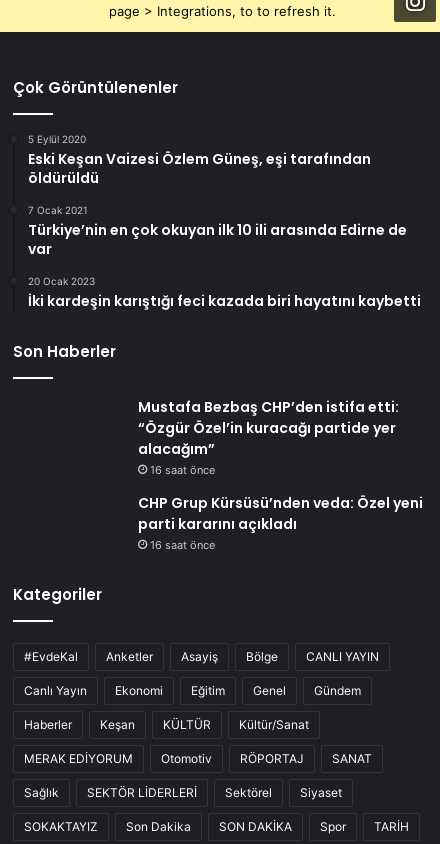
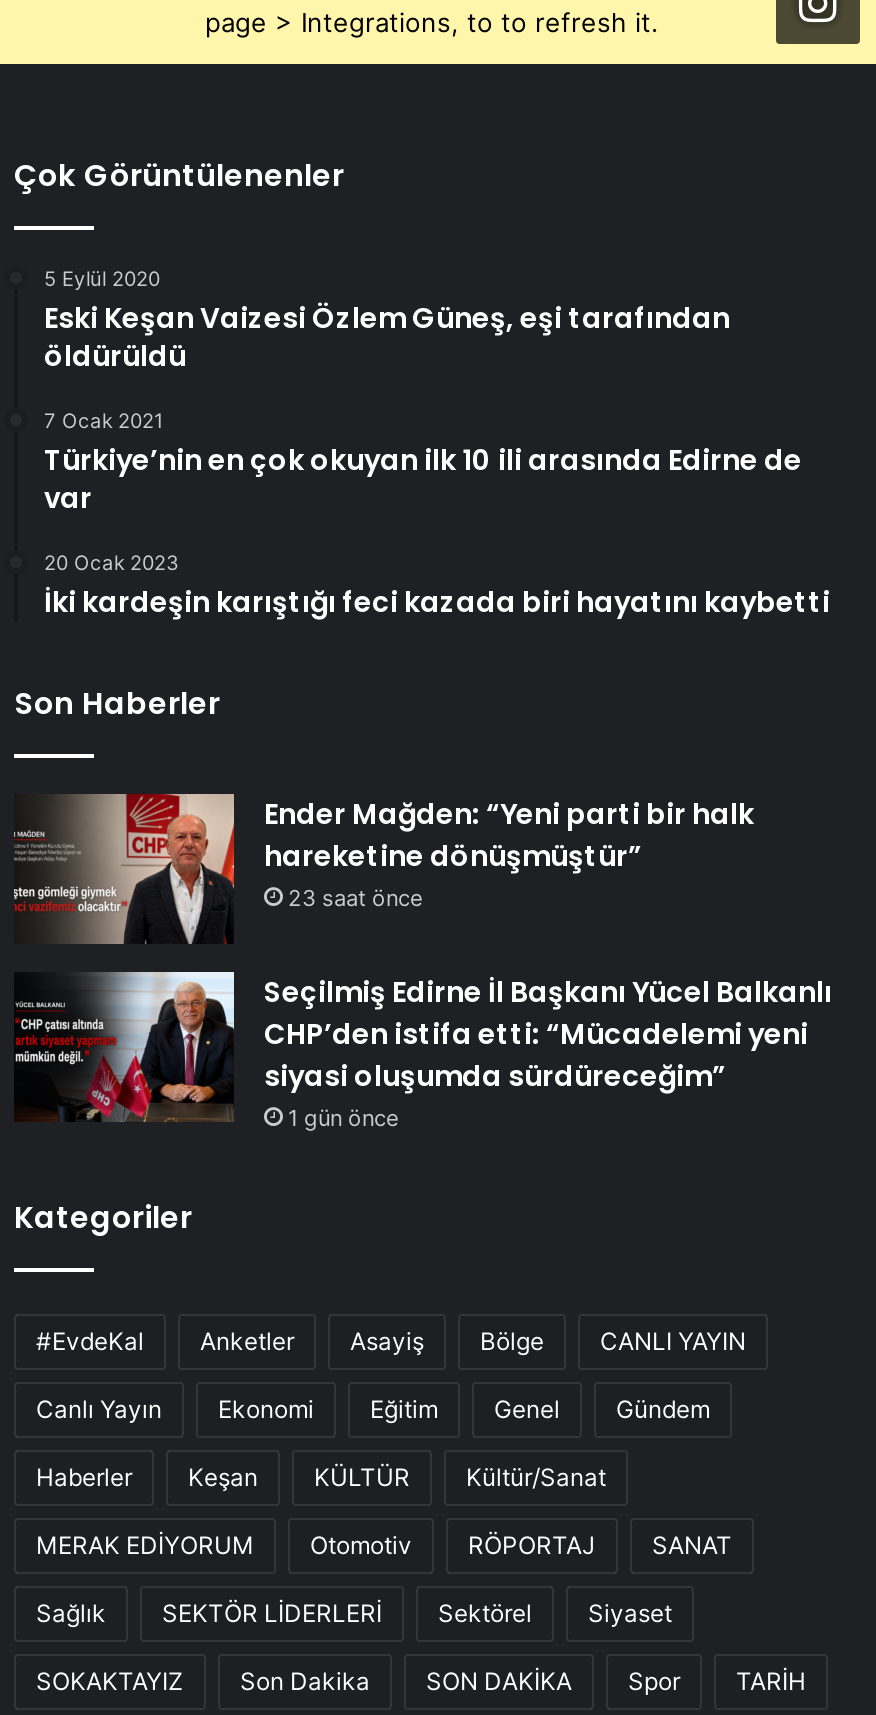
none -> [12,792,236,946] [image]
none -> [14,970,236,1122] [image]
[138,397,399,477] Mustafa Bezbaş CHP’den istifa etti: | “Özgür Özel’in kuracağı partide yer | alacağım” | 16 saat önce -> [264,794,754,912] Ender Mağden: “Yeni parti bir halk | hareketine dönüşmüştür” | 23 saat önce
[138,493,423,552] CHP Grup Kürsüsü’nden veda: Özel yeni | parti kararını açıkladı | 16 saat önce -> [264,972,832,1132] Seçilmiş Edirne İl Başkanı Yücel Balkanlı | CHP’den istifa etti: “Mücadelemi yeni | siyasi oluşumda sürdüreceğim” | 1 gün önce

